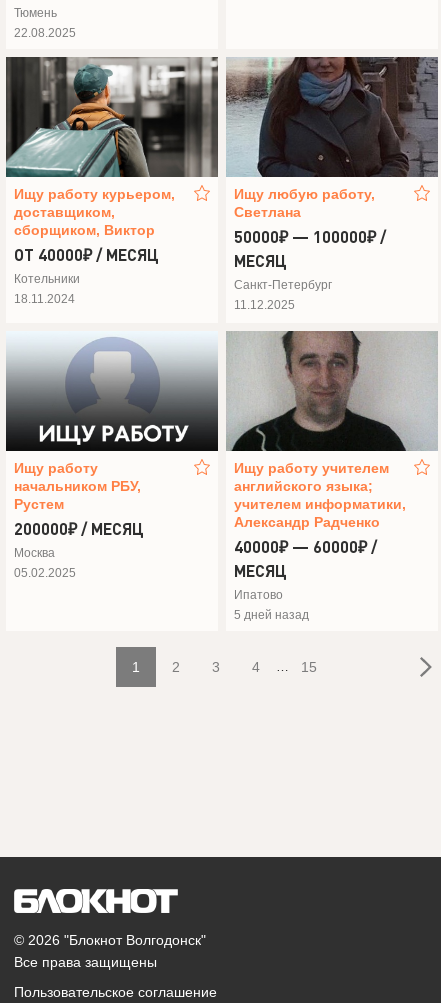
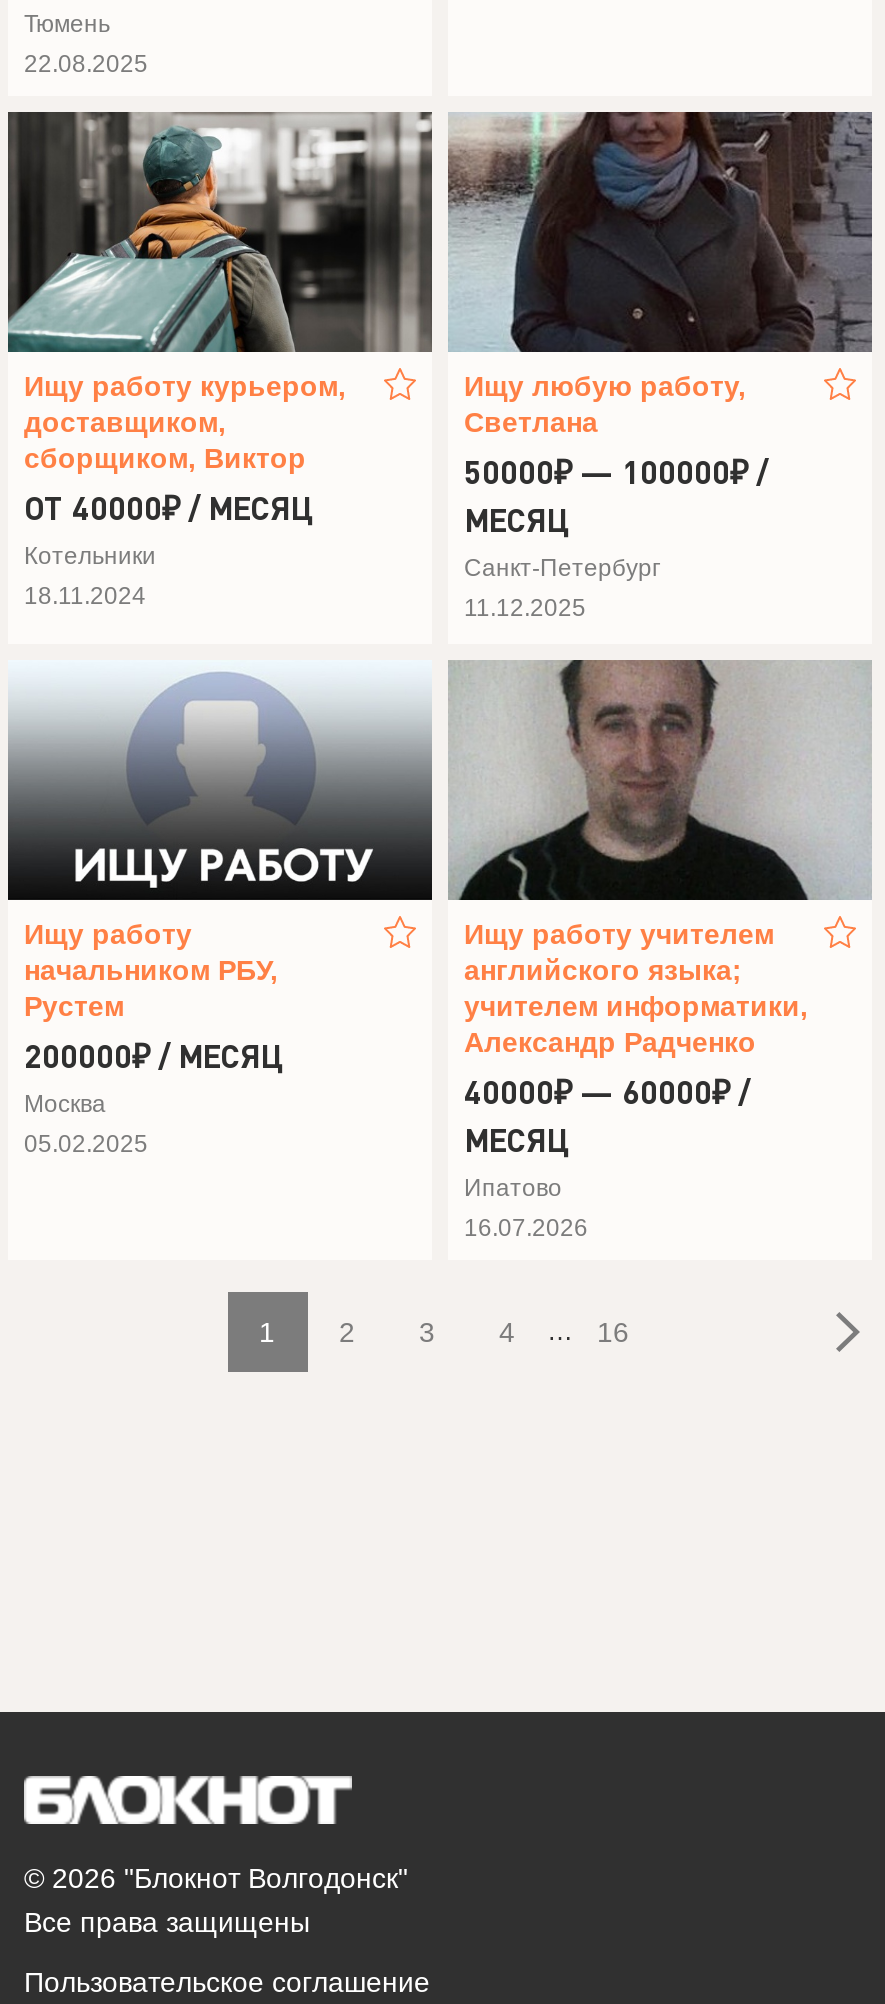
[234,608,309,622] 5 дней назад -> [464,1213,588,1241] 16.07.2026
[300,659,316,675] 15 -> [597,1315,629,1347] 16

